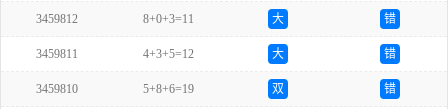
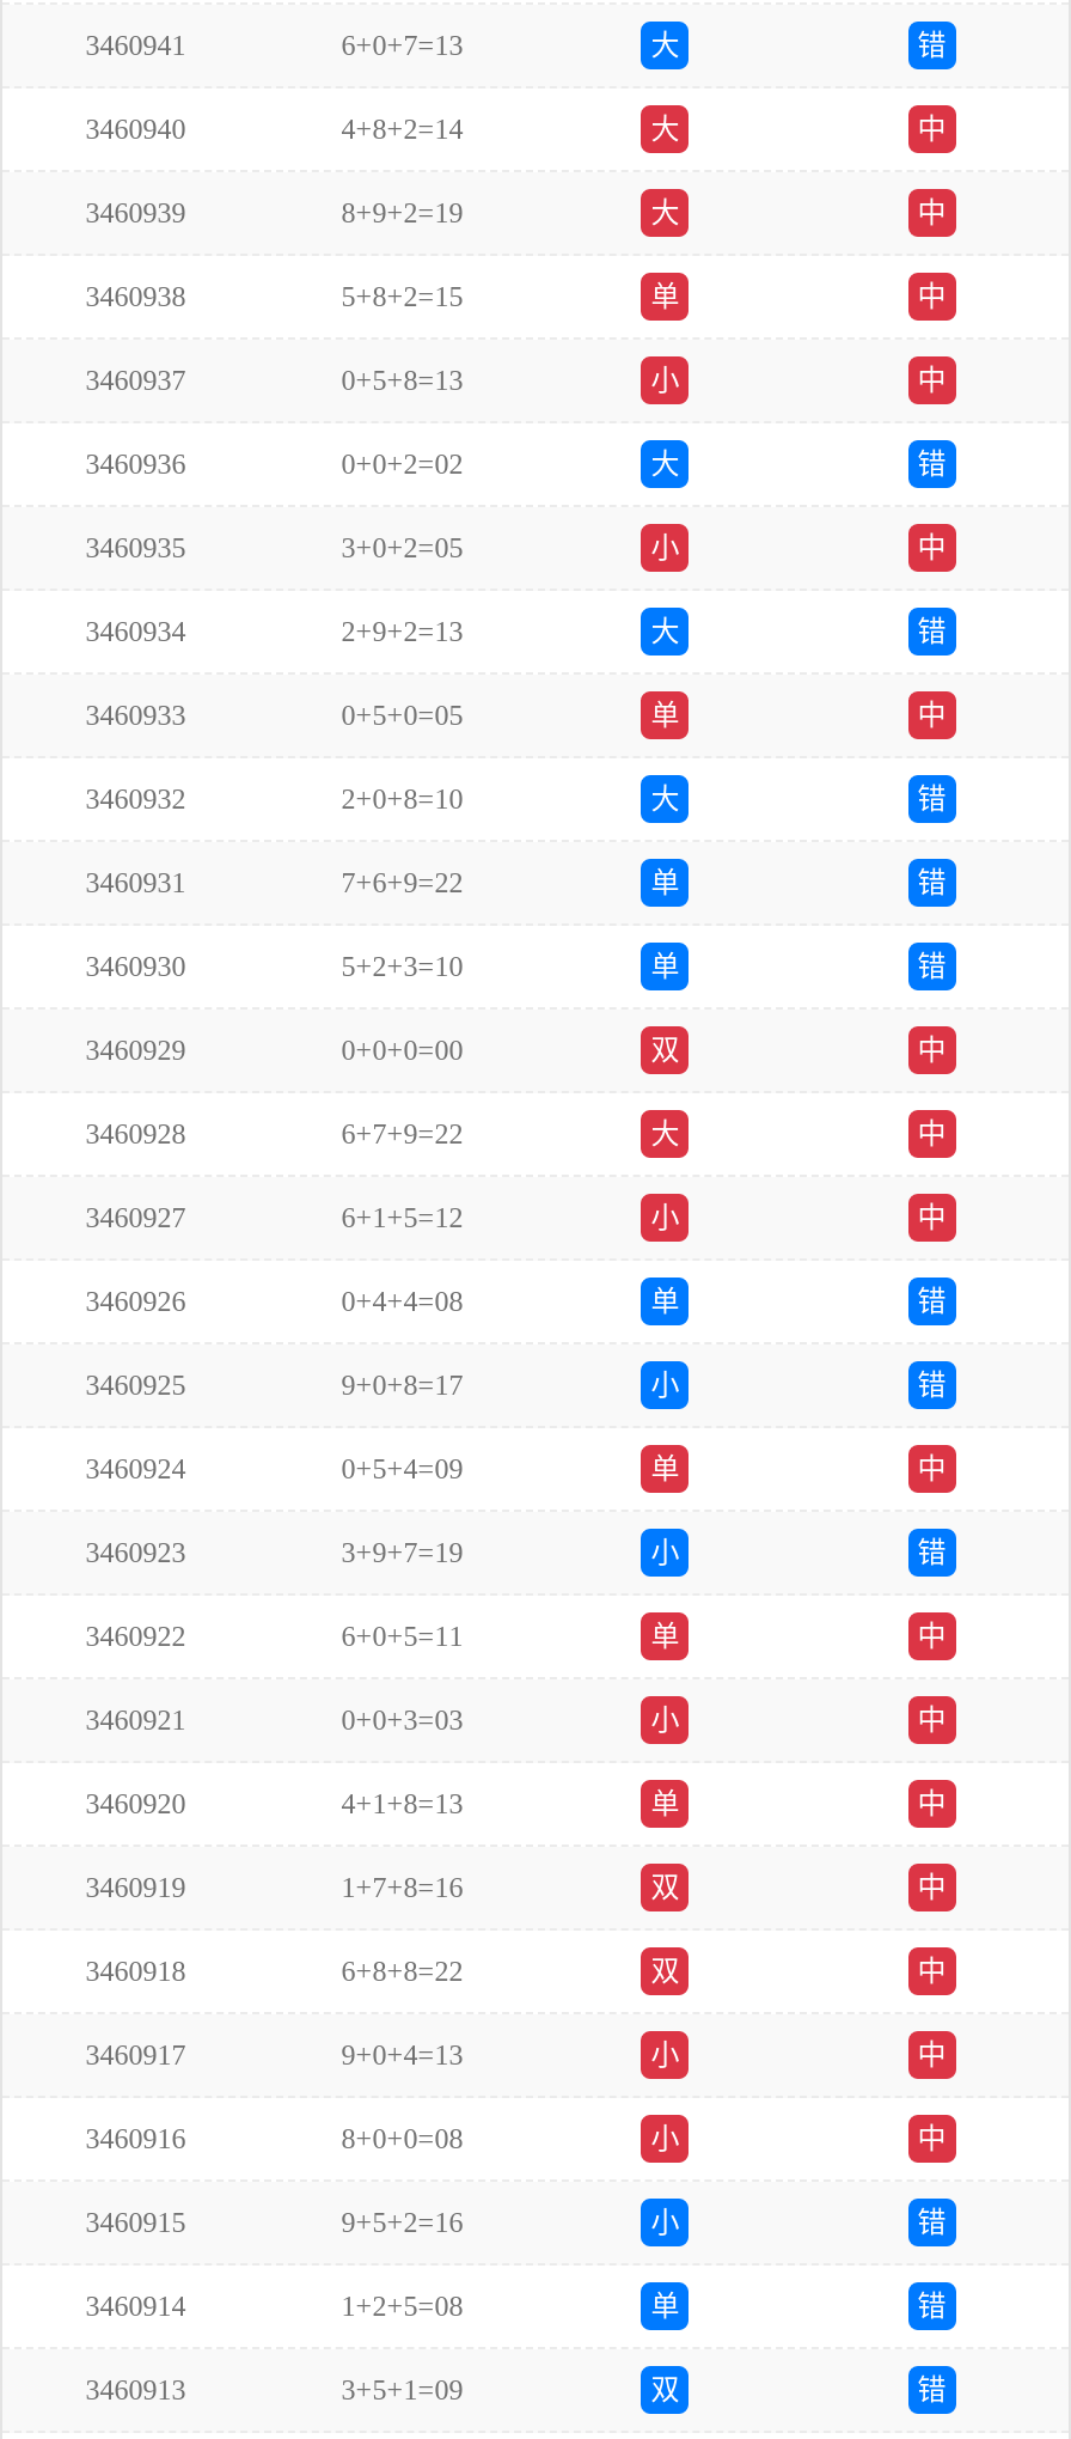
[36,12,78,26] 3459812 -> [86,29,186,62] 3460941
[143,12,194,26] 8+0+3=11 -> [341,29,463,62] 6+0+7=13
[36,47,194,61] 3459811 | 4+3+5=12 -> [86,112,946,481] 3460940 | 4+8+2=14 | 大 | 中 | 3460939 | 8+9+2=19 | 大 | 中 | 3460938 | 5+8+2=15 | 单 | 中 | 3460937 | 0+5+8=13 | 小 | 中 | 3460936 | 0+0+2=02
[36,82,194,96] 3459810 | 5+8+6=19 -> [86,531,946,2407] 3460935 | 3+0+2=05 | 小 | 中 | 3460934 | 2+9+2=13 | 大 | 错 | 3460933 | 0+5+0=05 | 单 | 中 | 3460932 | 2+0+8=10 | 大 | 错 | 3460931 | 7+6+9=22 | 单 | 错 | 3460930 | 5+2+3=10 | 单 | 错 | 3460929 | 0+0+0=00 | 双 | 中 | 3460928 | 6+7+9=22 | 大 | 中 | 3460927 | 6+1+5=12 | 小 | 中 | 3460926 | 0+4+4=08 | 单 | 错 | 3460925 | 9+0+8=17 | 小 | 错 | 3460924 | 0+5+4=09 | 单 | 中 | 3460923 | 3+9+7=19 | 小 | 错 | 3460922 | 6+0+5=11 | 单 | 中 | 3460921 | 0+0+3=03 | 小 | 中 | 3460920 | 4+1+8=13 | 单 | 中 | 3460919 | 1+7+8=16 | 双 | 中 | 3460918 | 6+8+8=22 | 双 | 中 | 3460917 | 9+0+4=13 | 小 | 中 | 3460916 | 8+0+0=08 | 小 | 中 | 3460915 | 9+5+2=16 | 小 | 错 | 3460914 | 1+2+5=08 | 单 | 错 | 3460913 | 3+5+1=09

